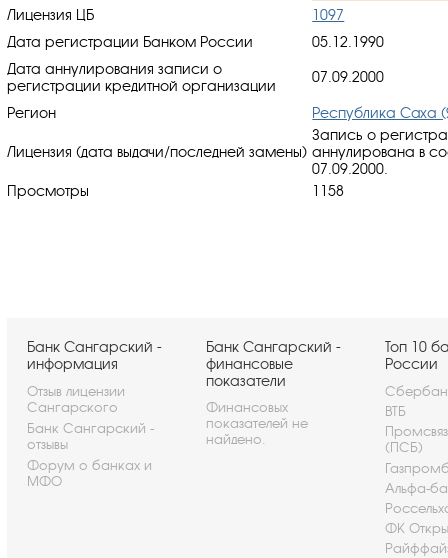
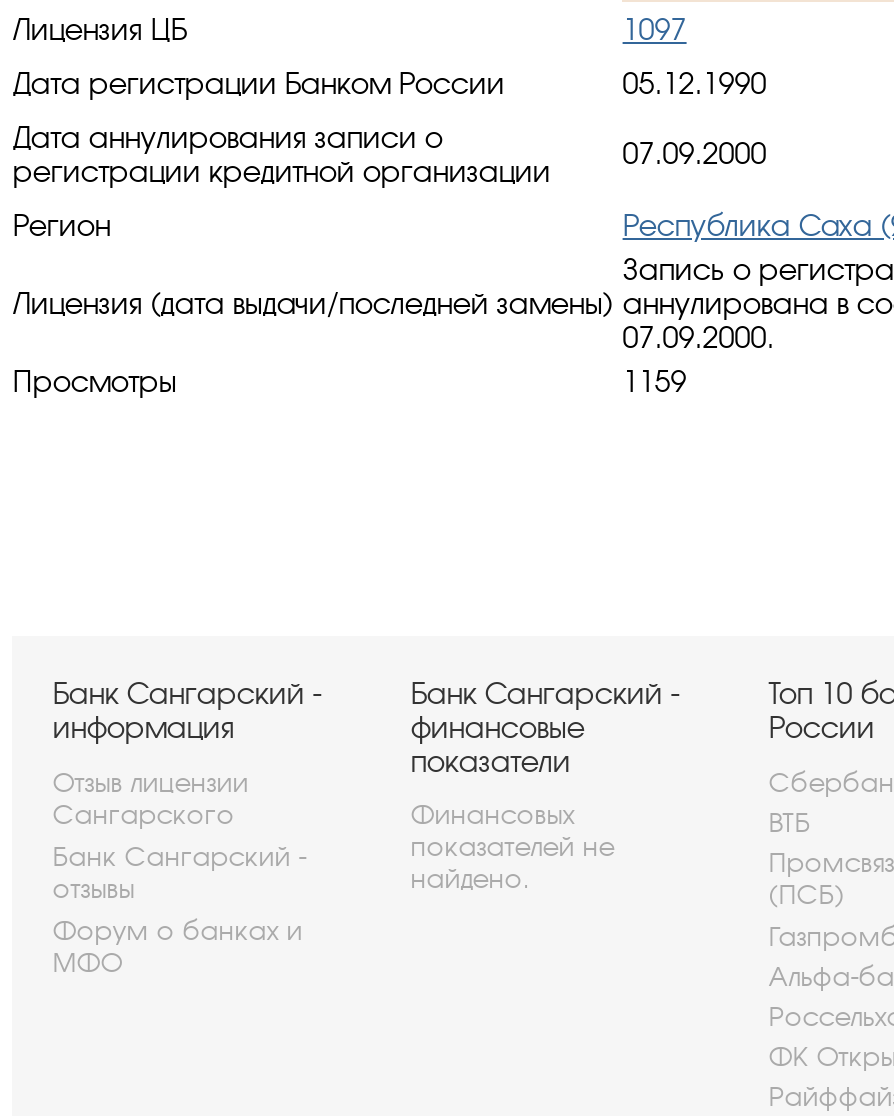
[312,182,344,199] 1158 -> [623,364,687,398] 1159

